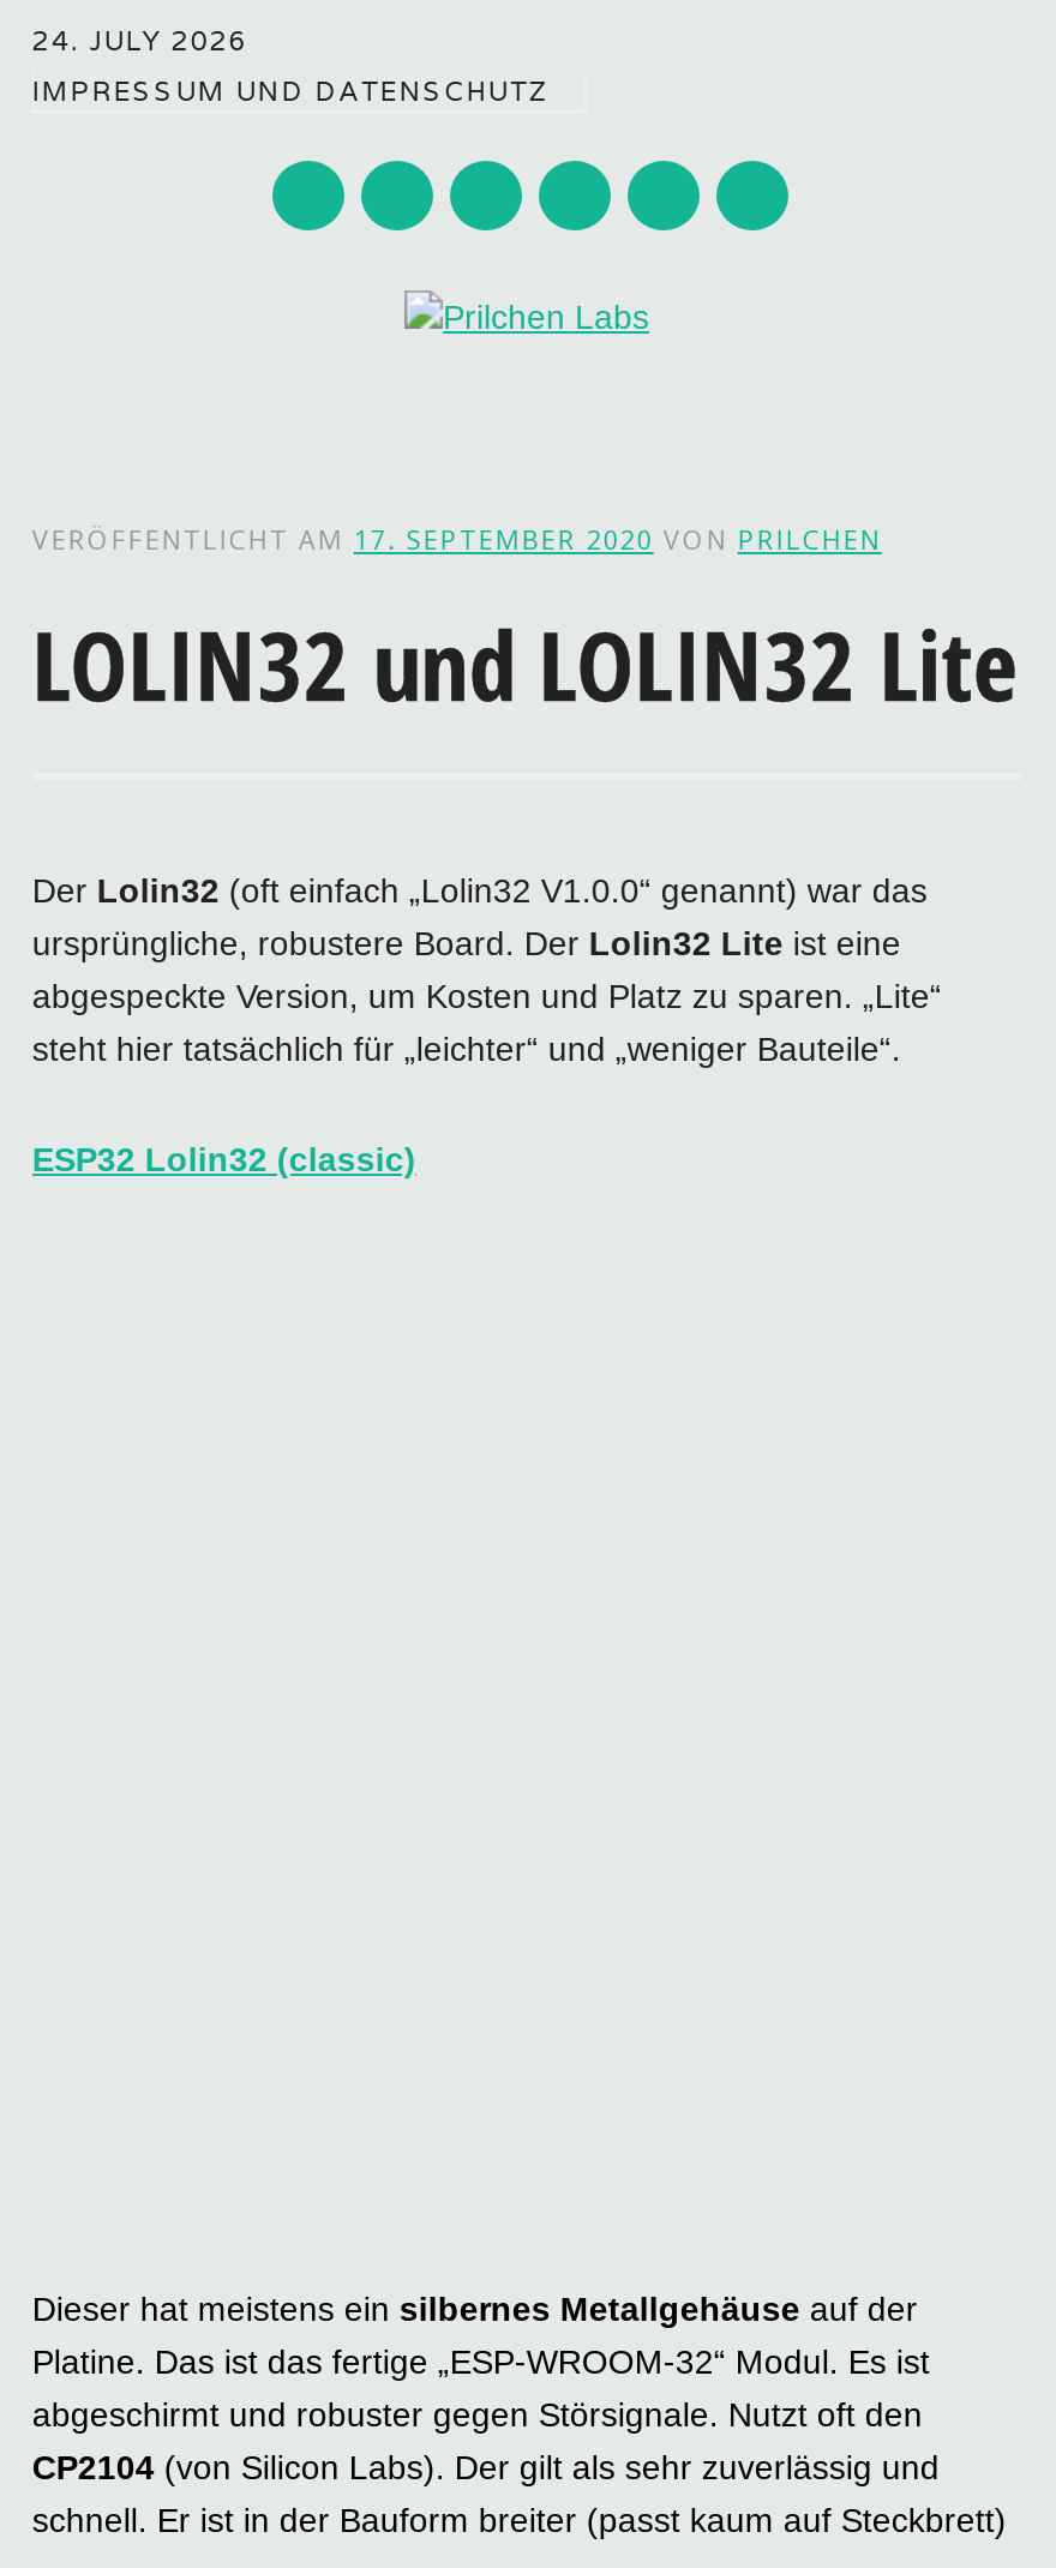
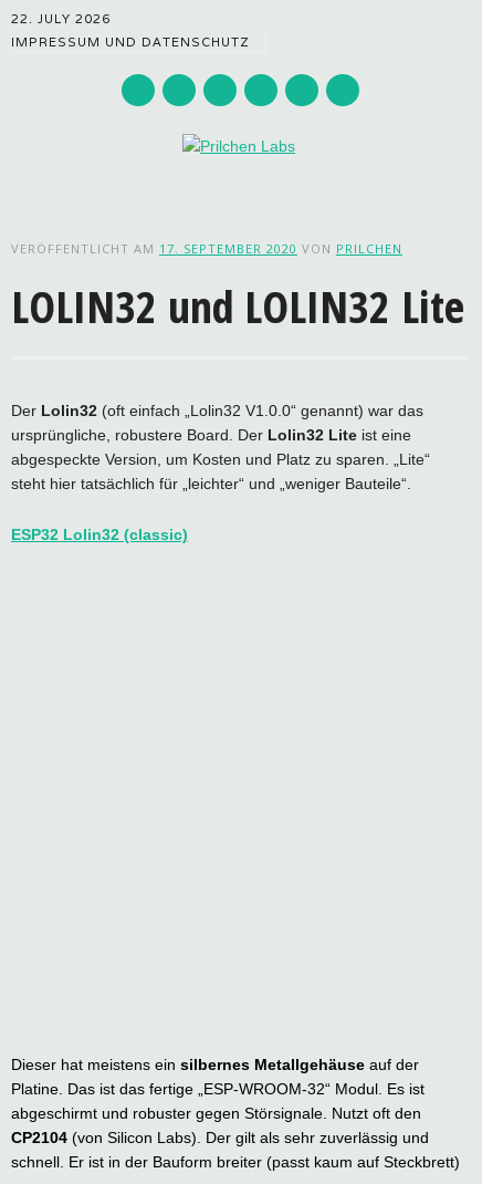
[32,24,248,58] 24. JULY 2026 -> [11,11,110,27] 22. JULY 2026

